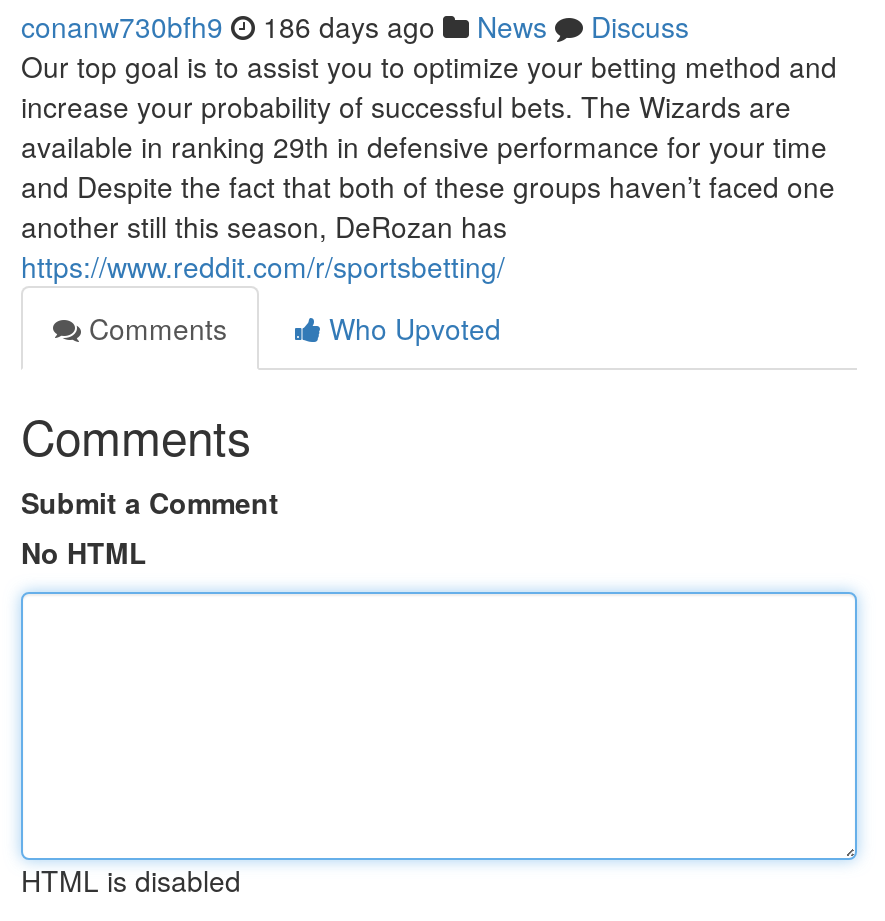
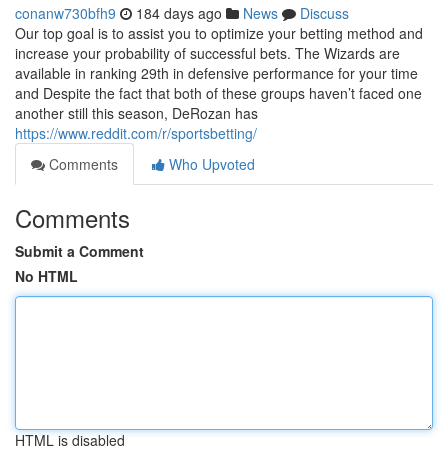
[21,6,689,46] conanw730bfh9 186 days ago News Discuss -> [15,3,349,23] conanw730bfh9 184 days ago News Discuss

